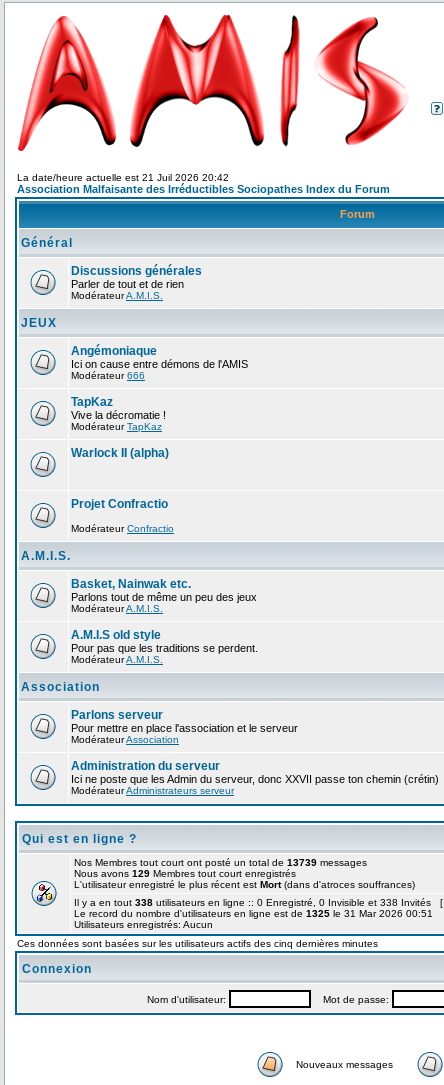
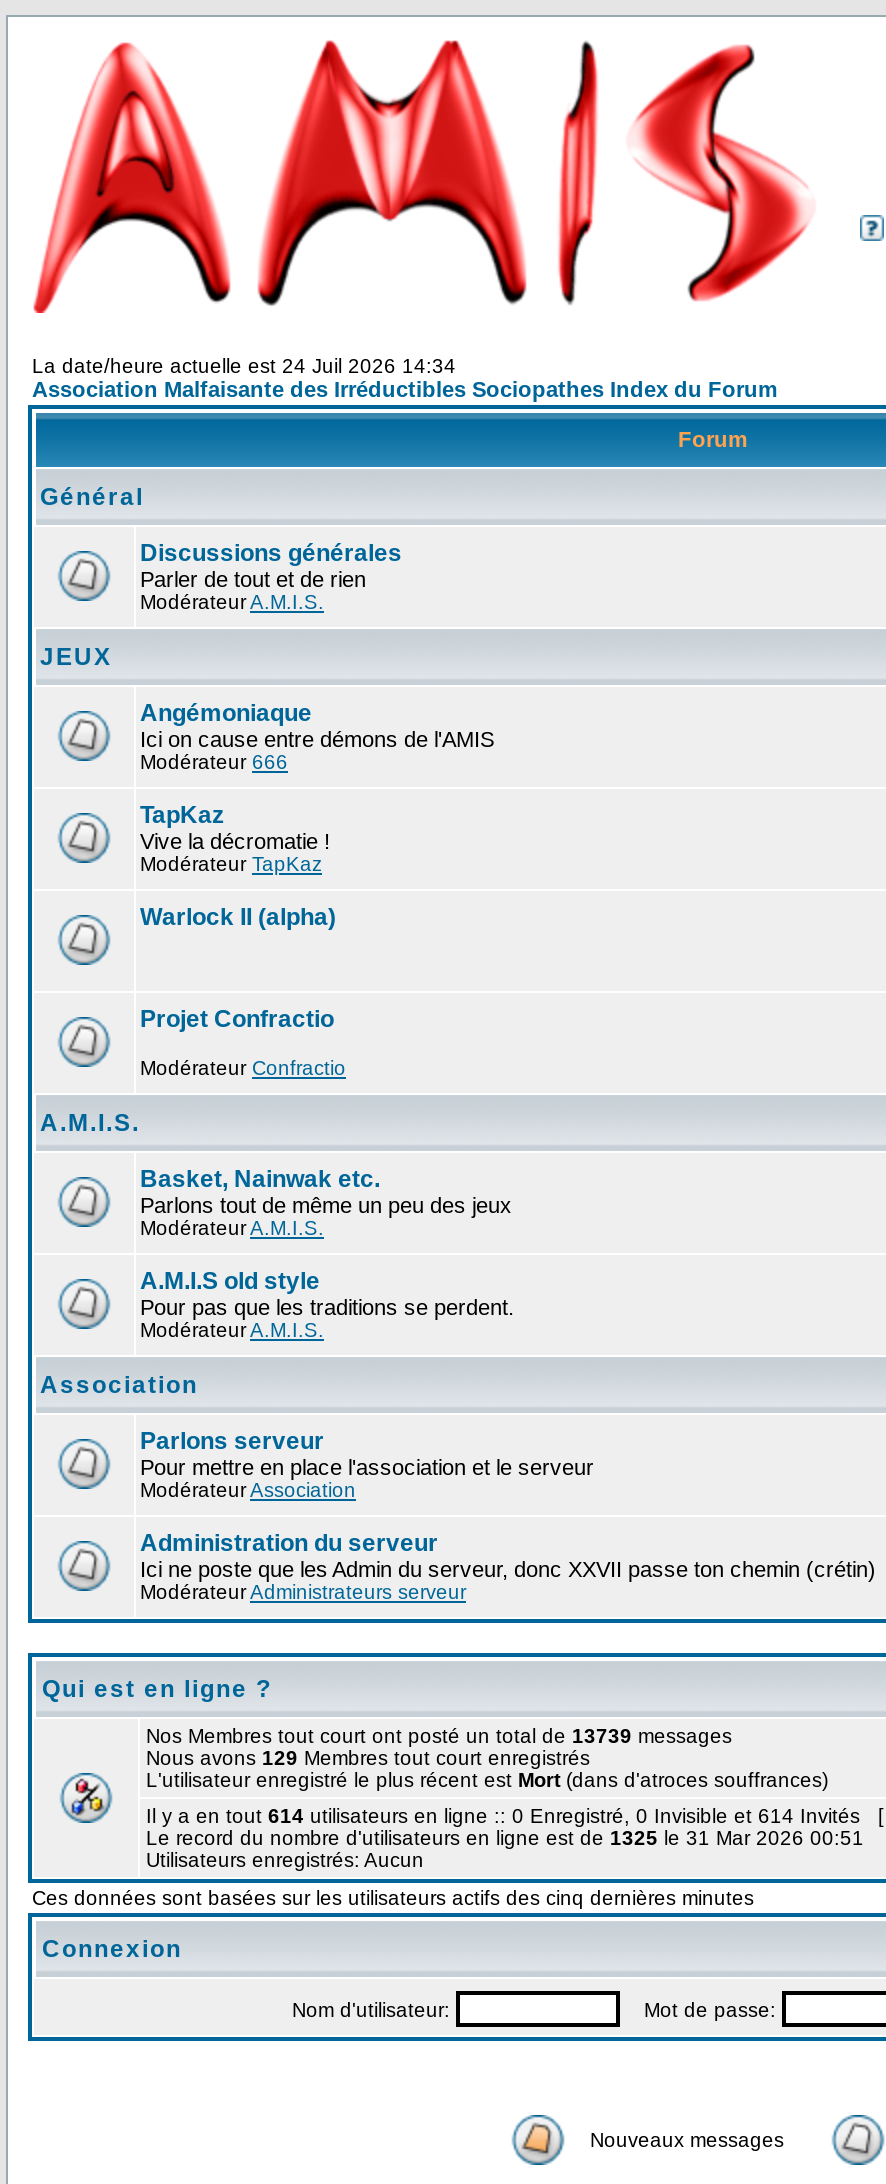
[17,172,229,183] La date/heure actuelle est 21 Juil 2026 20:42 -> [32,355,456,377] La date/heure actuelle est 24 Juil 2026 14:34
[74,897,444,908] Il y a en tout 338 utilisateurs en ligne :: 0 Enregistré, 0 Invisible et 338 Invités [ -> [146,1805,886,1827] Il y a en tout 614 utilisateurs en ligne :: 0 Enregistré, 0 Invisible et 614 Invités [

